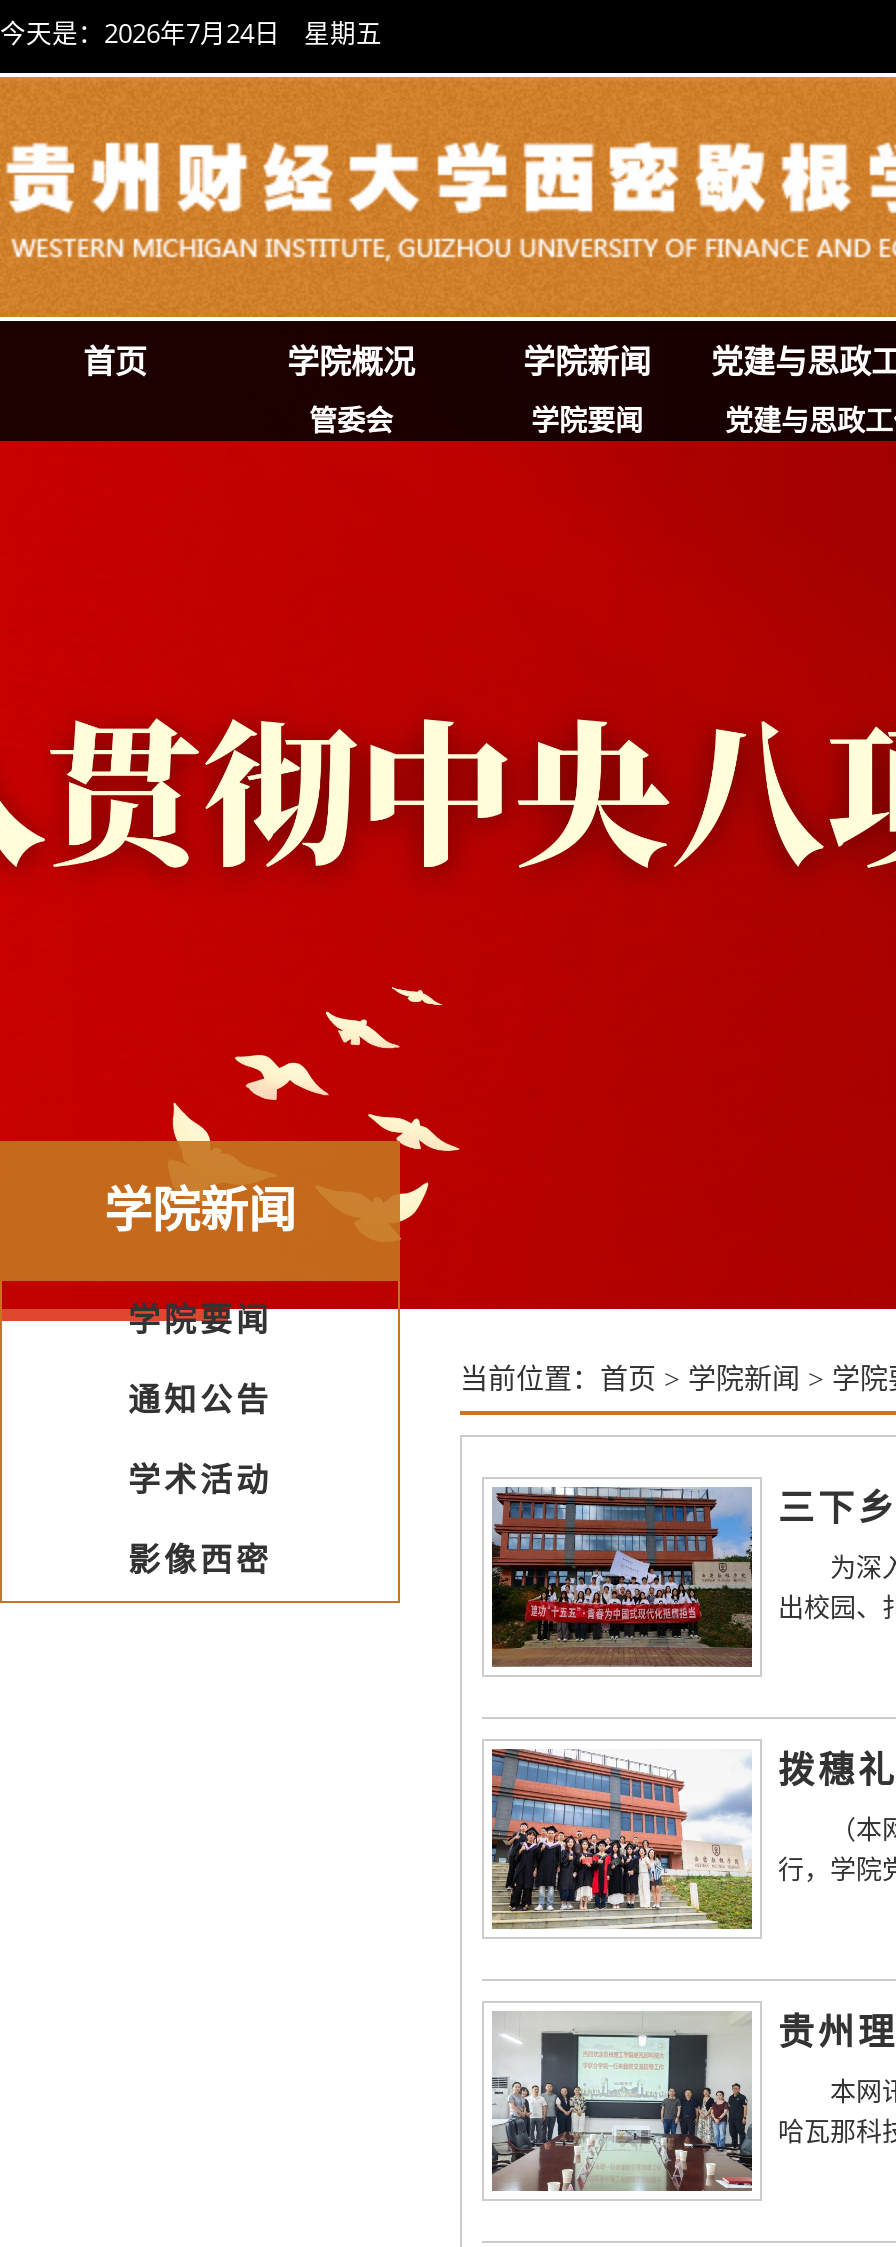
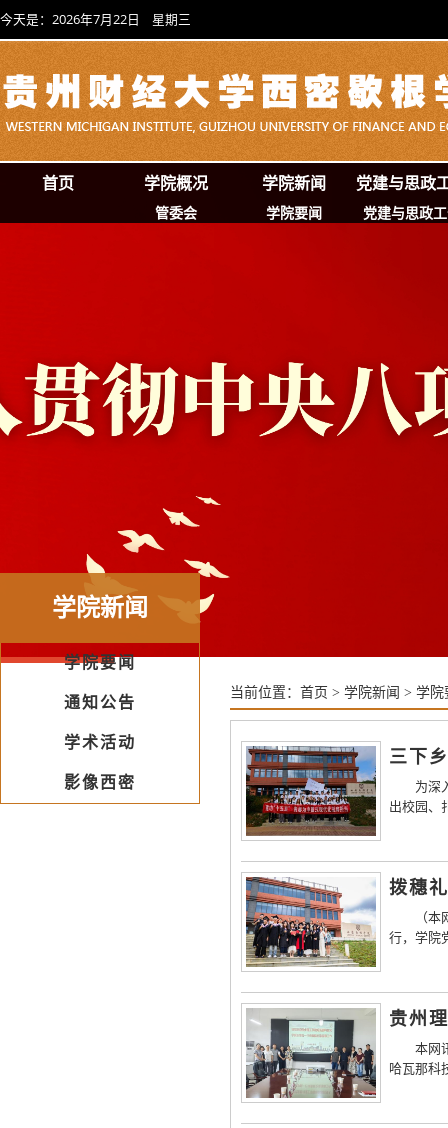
[0,15,382,51] 今天是：2026年7月24日 星期五 -> [0,10,191,28] 今天是：2026年7月22日 星期三

